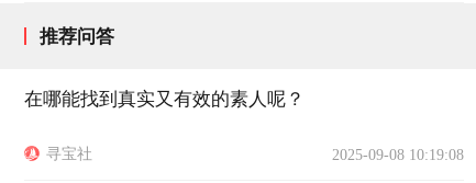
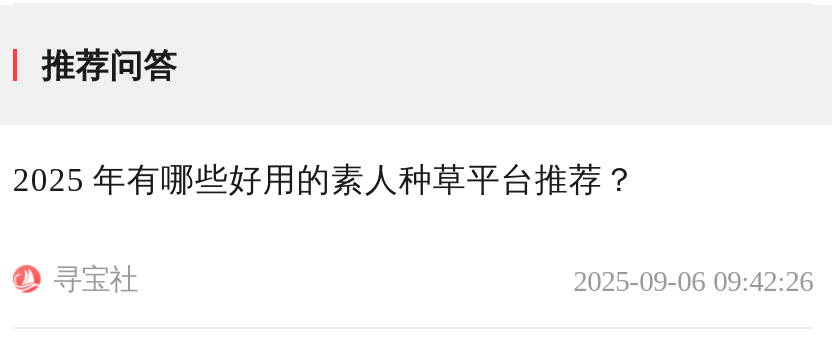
[24,89,304,110] 在哪能找到真实又有效的素人呢？ -> [13,161,637,199] 2025 年有哪些好用的素人种草平台推荐？
[332,146,464,163] 2025-09-08 10:19:08 -> [573,265,813,297] 2025-09-06 09:42:26

